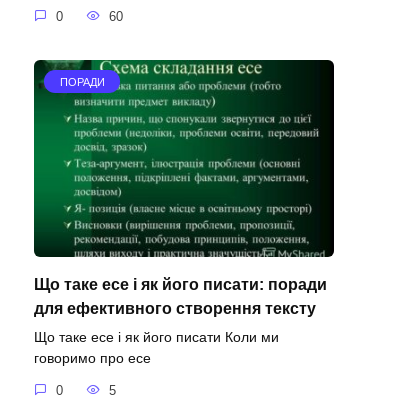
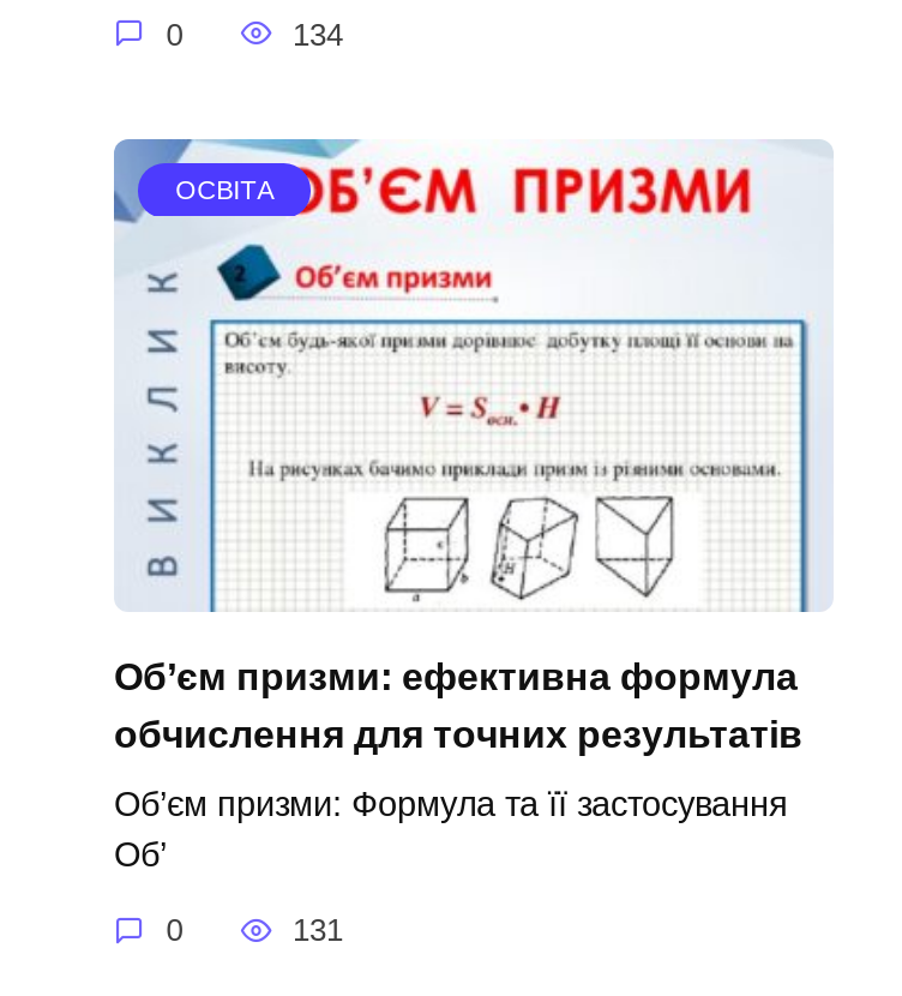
[108,9,122,24] 60 -> [293,16,343,52] 134
[33,59,335,258] [image] | ПОРАДИ -> [112,138,834,613] [image] | ОСВІТА
[34,276,327,317] Що таке есе і як його писати: поради | для ефективного створення тексту -> [114,656,802,754] Об’єм призми: ефективна формула | обчислення для точних результатів
[34,329,279,366] Що таке есе і як його писати Коли ми | говоримо про есе -> [114,784,788,873] Об’єм призми: Формула та її застосування | Об’
[108,383,115,398] 5 -> [293,912,343,948] 131

